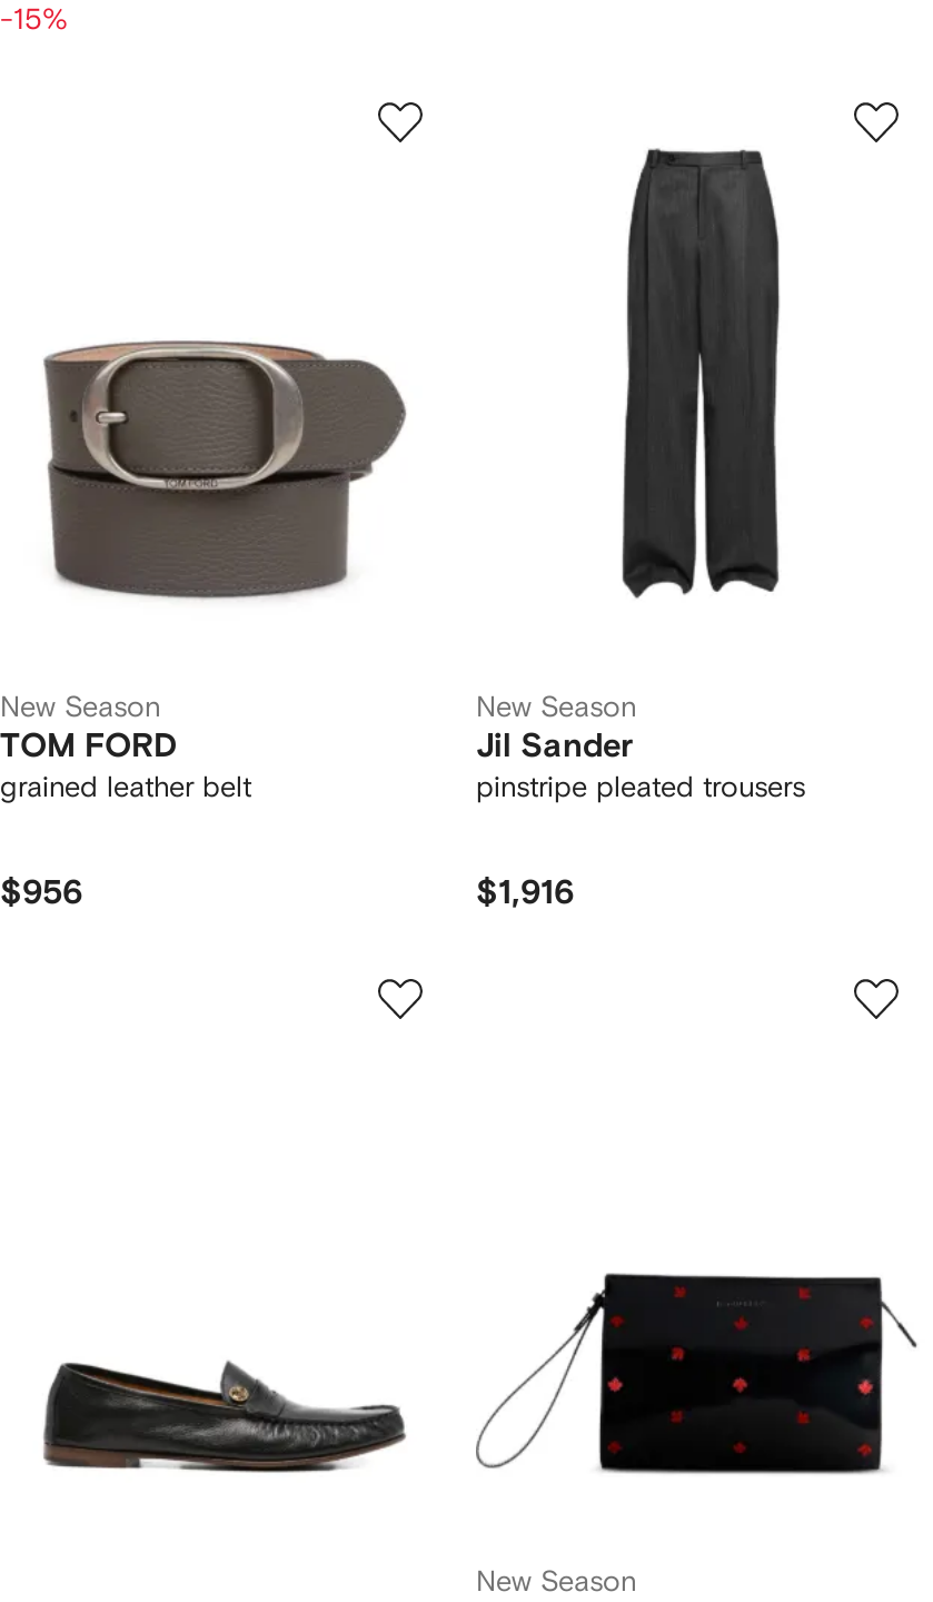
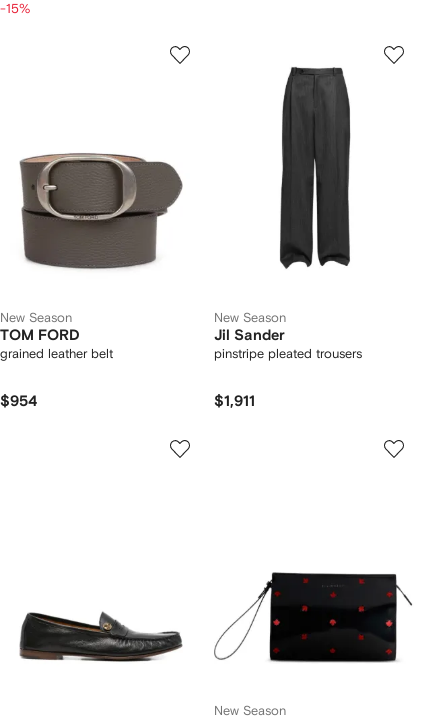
[0,876,82,909] $956 -> [0,394,37,409] $954
[476,876,574,909] $1,916 -> [214,394,255,409] $1,911

